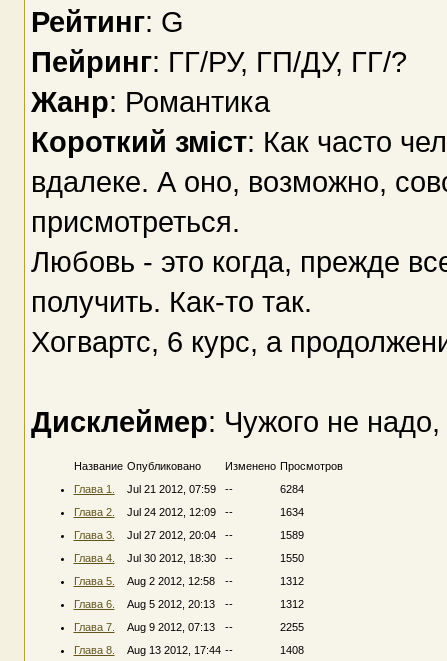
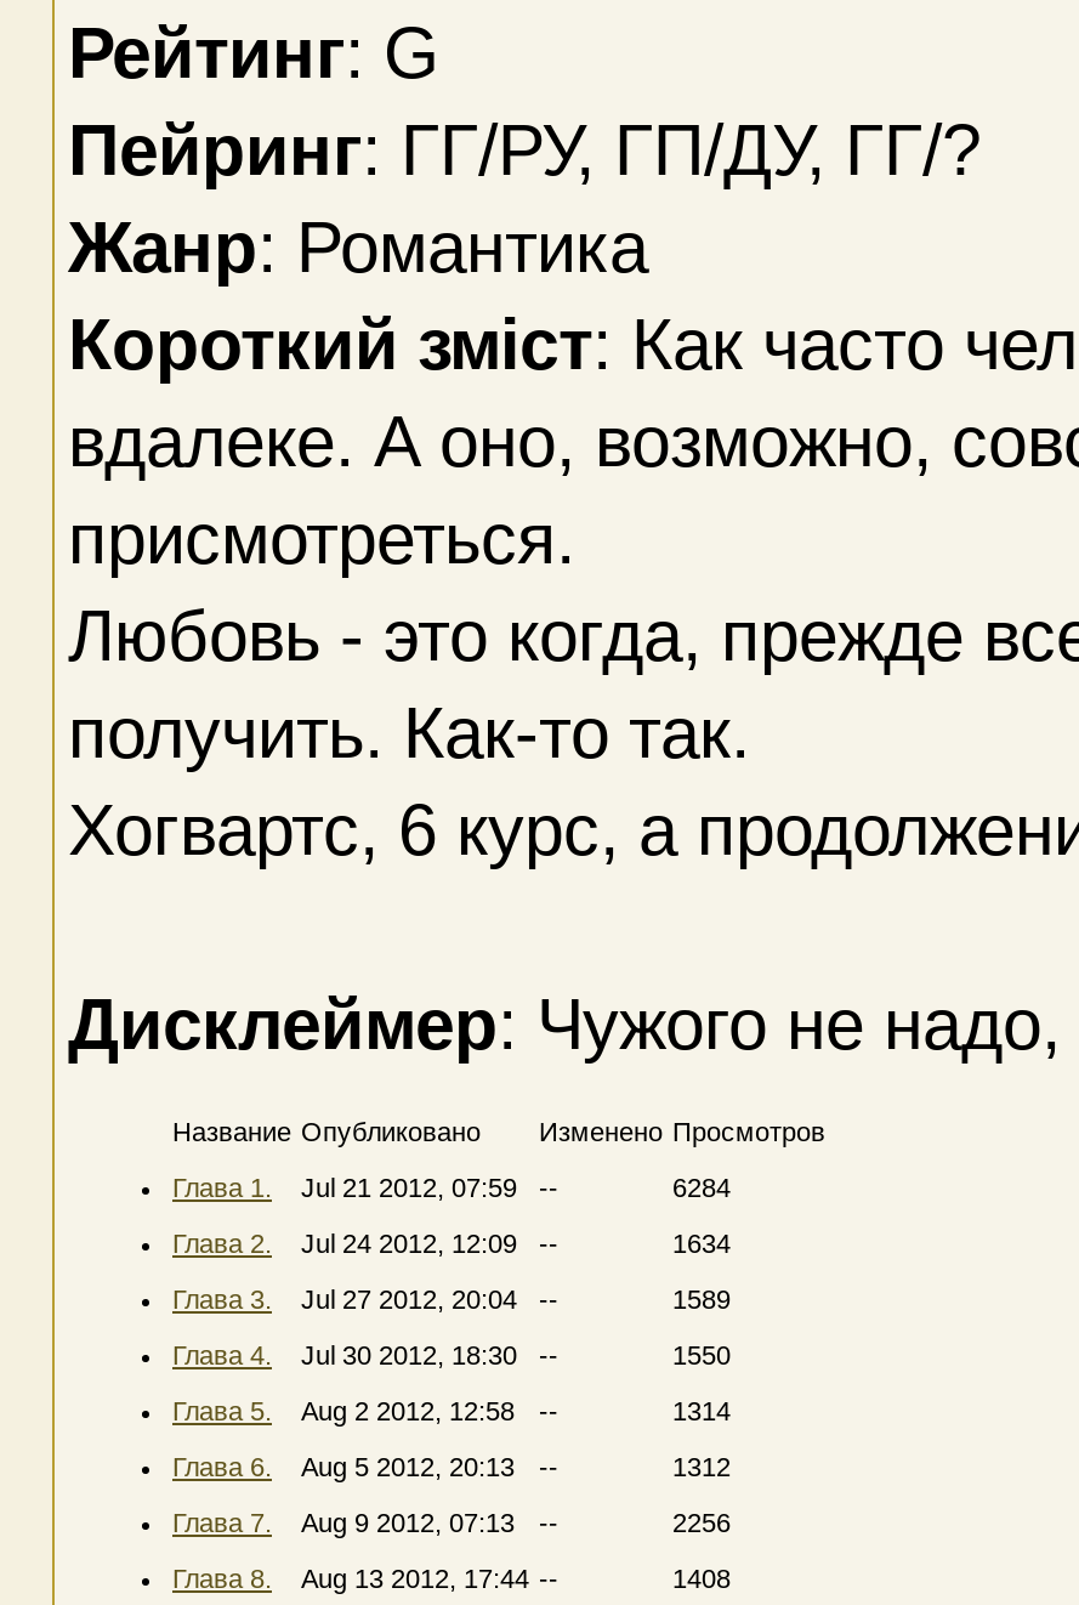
[279,575,303,587] 1312 -> [672,1395,731,1425] 1314
[279,621,303,633] 2255 -> [672,1507,731,1536] 2256

